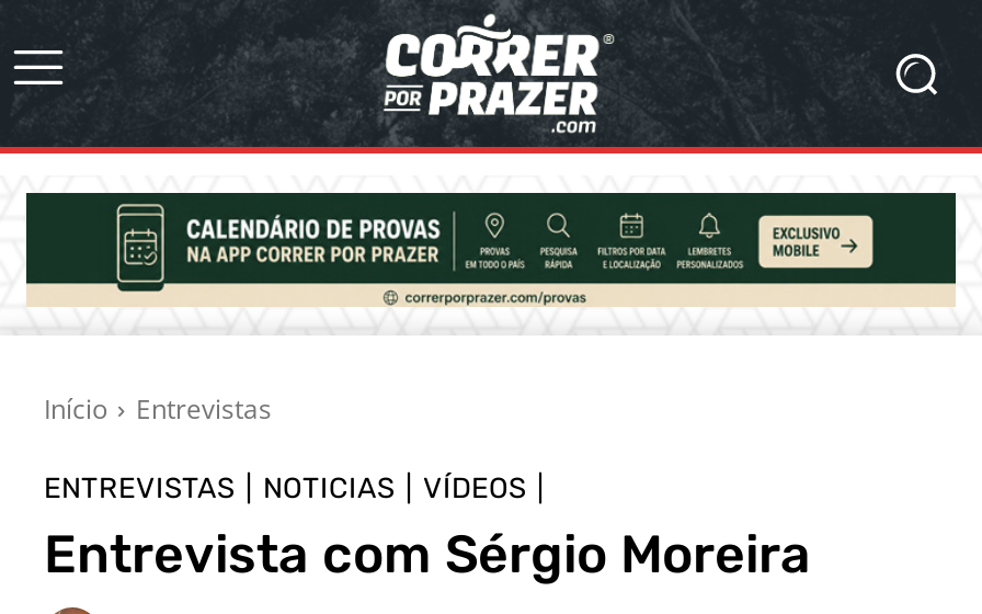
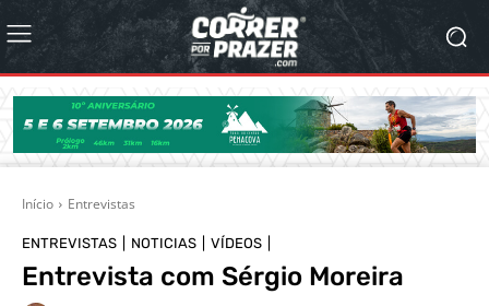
[24,191,958,307] [image] -> [12,95,477,154] [image]

